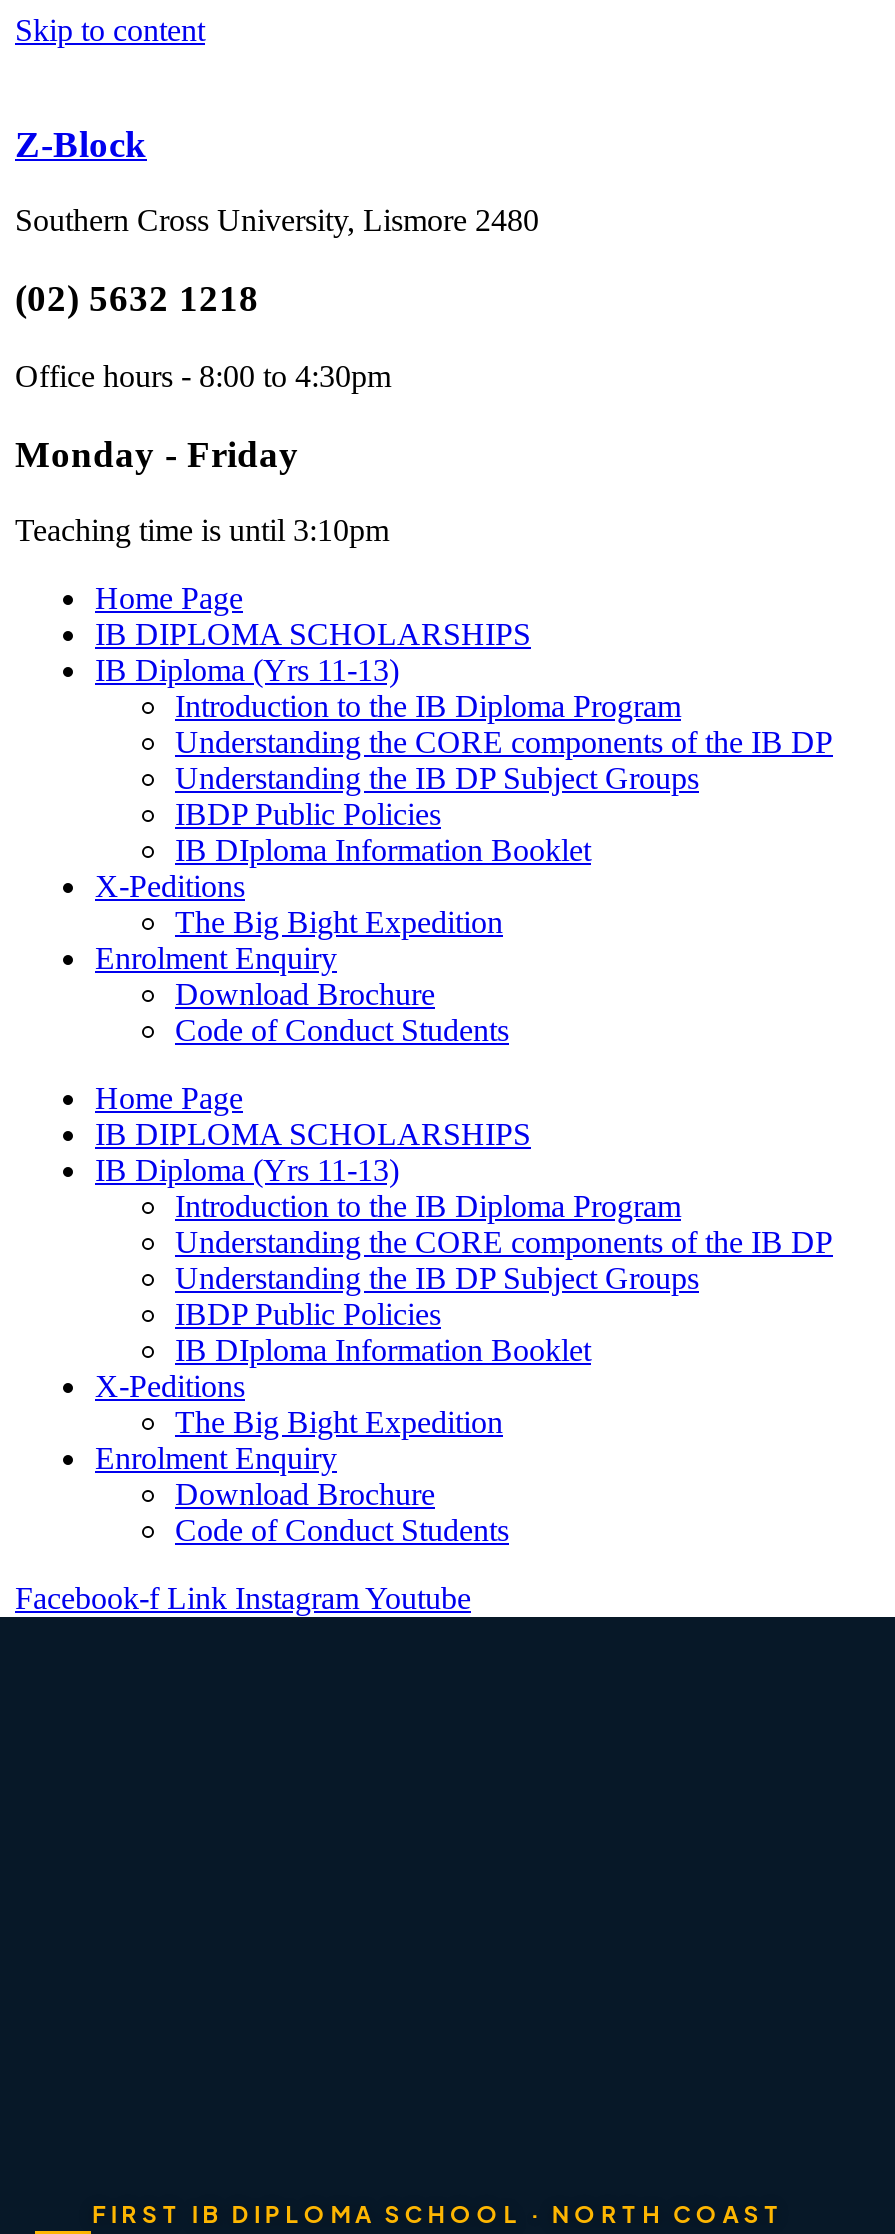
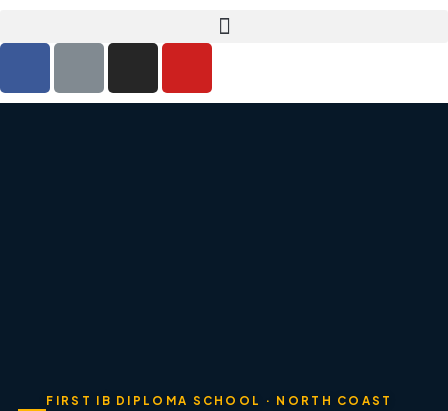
[15,13,833,1616] Skip to content | Z-Block | Southern Cross University, Lismore 2480 | (02) 5632 1218 | Office hours - 8:00 to 4:30pm | Monday - Friday | Teaching time is until 3:10pm | Home Page | IB DIPLOMA SCHOLARSHIPS | IB Diploma (Yrs 11-13) | Introduction to the IB Diploma Program | Understanding the CORE components of the IB DP | Understanding the IB DP Subject Groups | IBDP Public Policies | IB DIploma Information Booklet | X-Peditions | The Big Bight Expedition | Enrolment Enquiry | Download Brochure | Code of Conduct Students | Home Page | IB DIPLOMA SCHOLARSHIPS | IB Diploma (Yrs 11-13) | Introduction to the IB Diploma Program | Understanding the CORE components of the IB DP | Understanding the IB DP Subject Groups | IBDP Public Policies | IB DIploma Information Booklet | X-Peditions | The Big Bight Expedition | Enrolment Enquiry | Download Brochure | Code of Conduct Students | Facebook-f Link Instagram Youtube -> none

